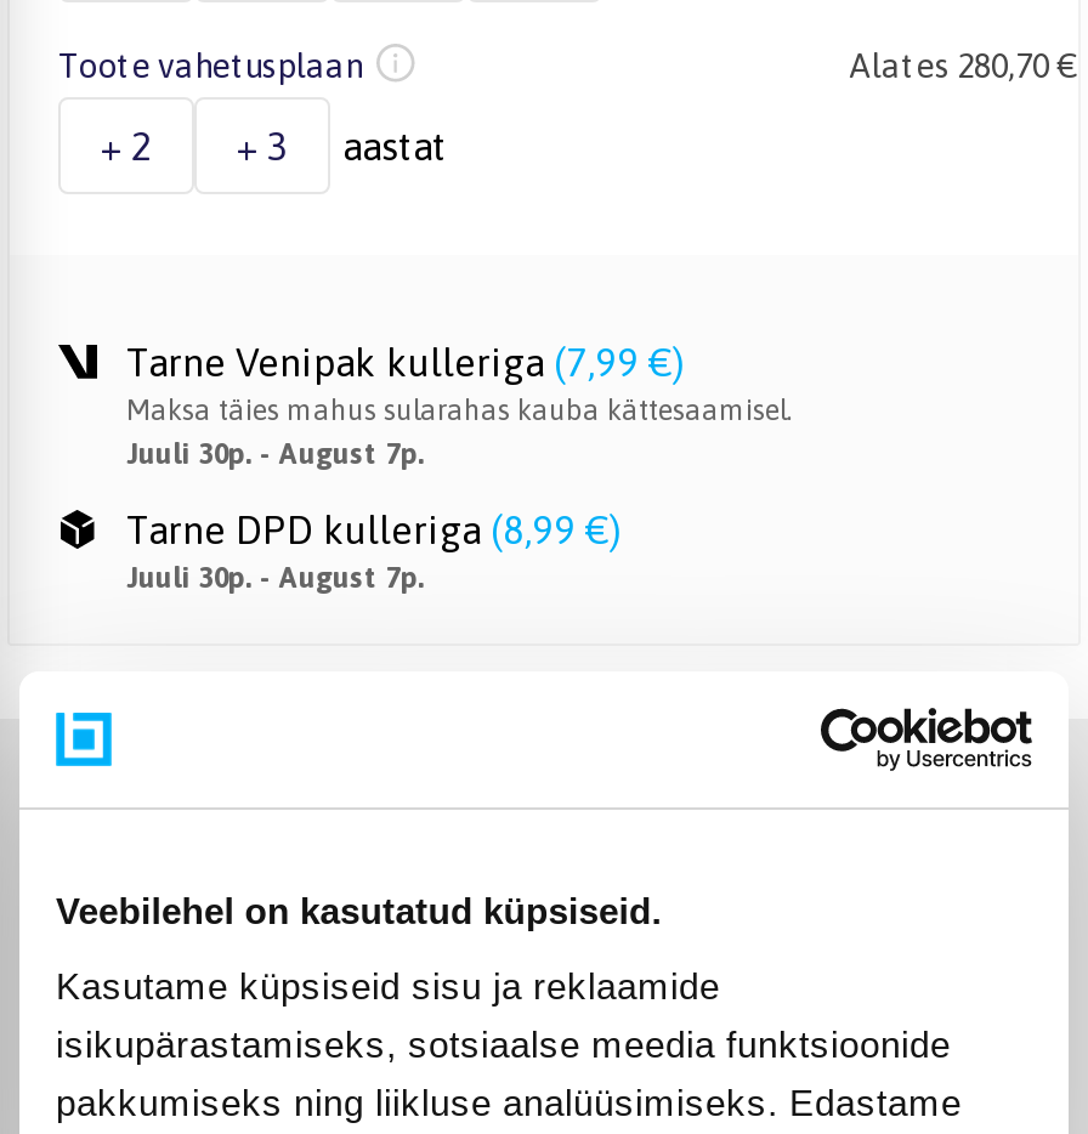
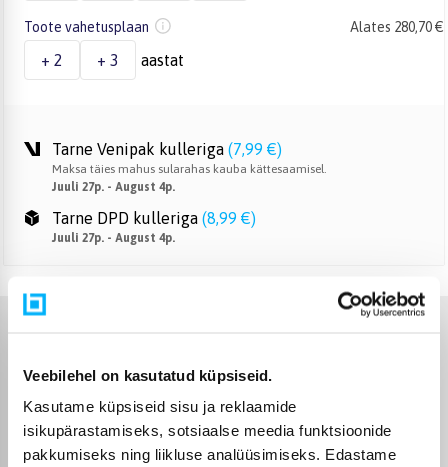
[126,437,425,471] Juuli 30p. - August 7p. -> [52,180,175,194] Juuli 27p. - August 4p.
[126,561,425,595] Juuli 30p. - August 7p. -> [52,231,175,245] Juuli 27p. - August 4p.

